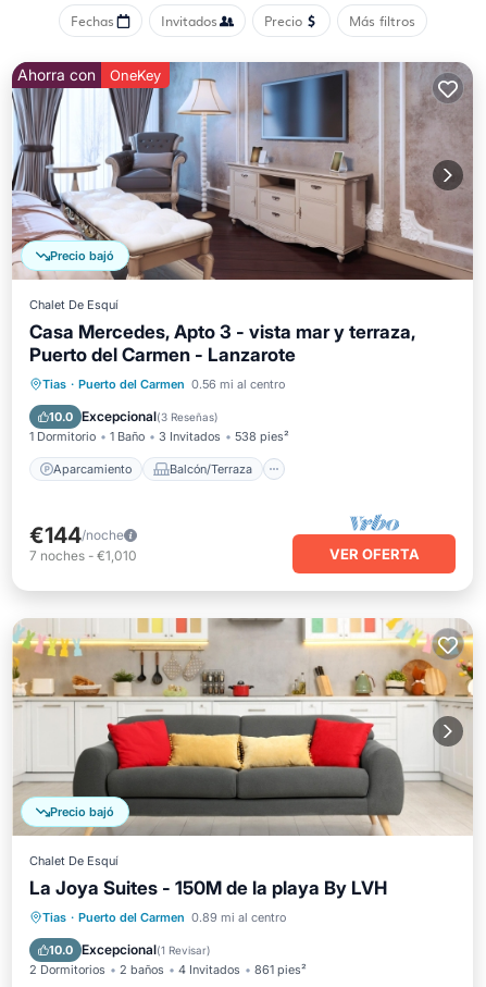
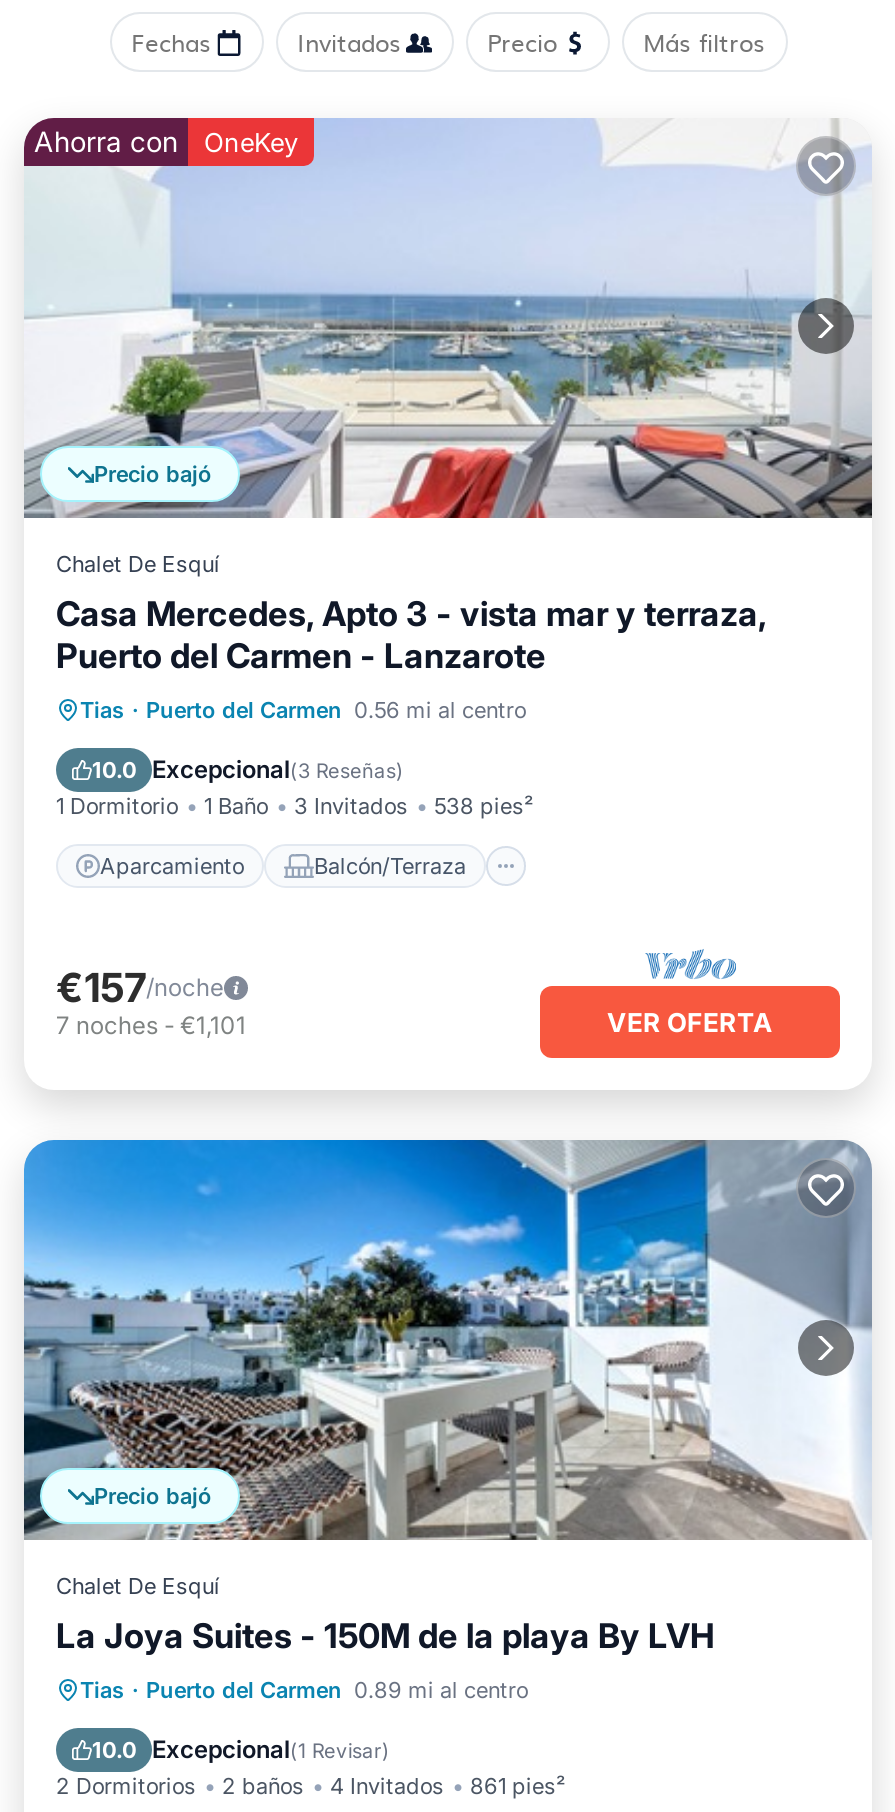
[11,61,474,281] [image] -> [24,118,872,520] [image]
[29,522,124,548] €144/noche -> [56,964,224,1012] €157/noche
[29,547,137,564] 7 noches - €1,010 -> [56,1010,246,1040] 7 noches - €1,101
[11,617,474,836] [image] -> [22,1138,874,1540] [image]

